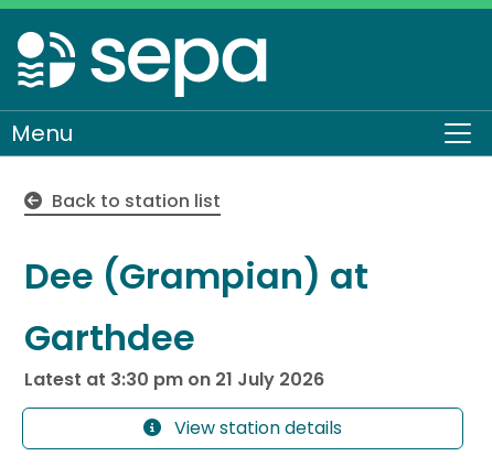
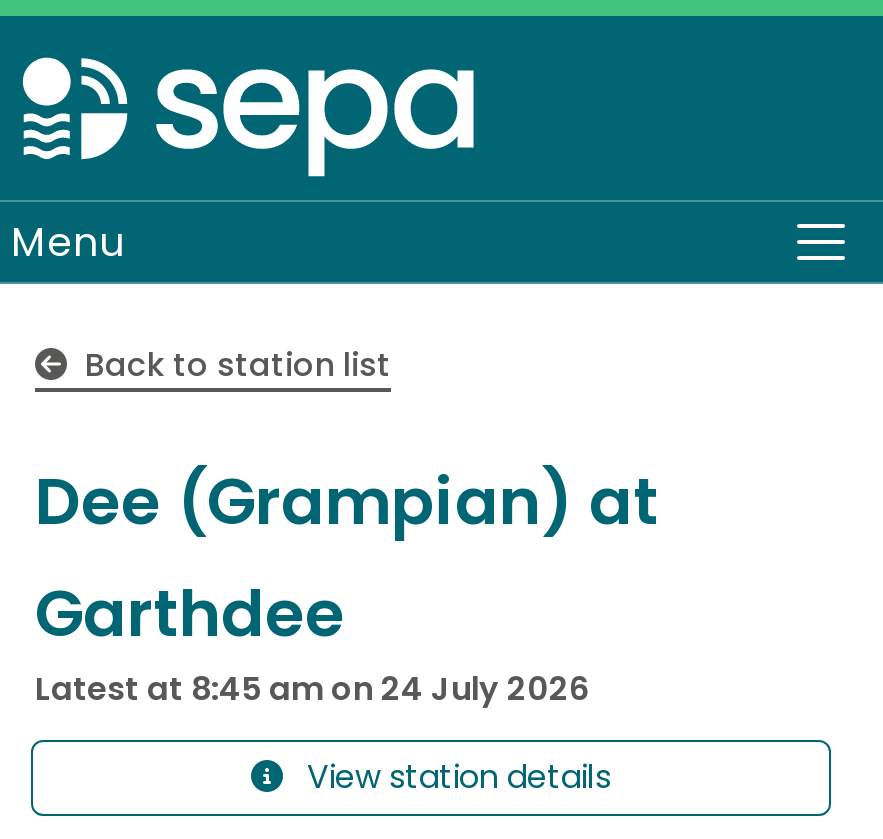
[24,367,324,392] Latest at 3:30 pm on 21 July 2026 -> [35,666,589,712] Latest at 8:45 am on 24 July 2026

